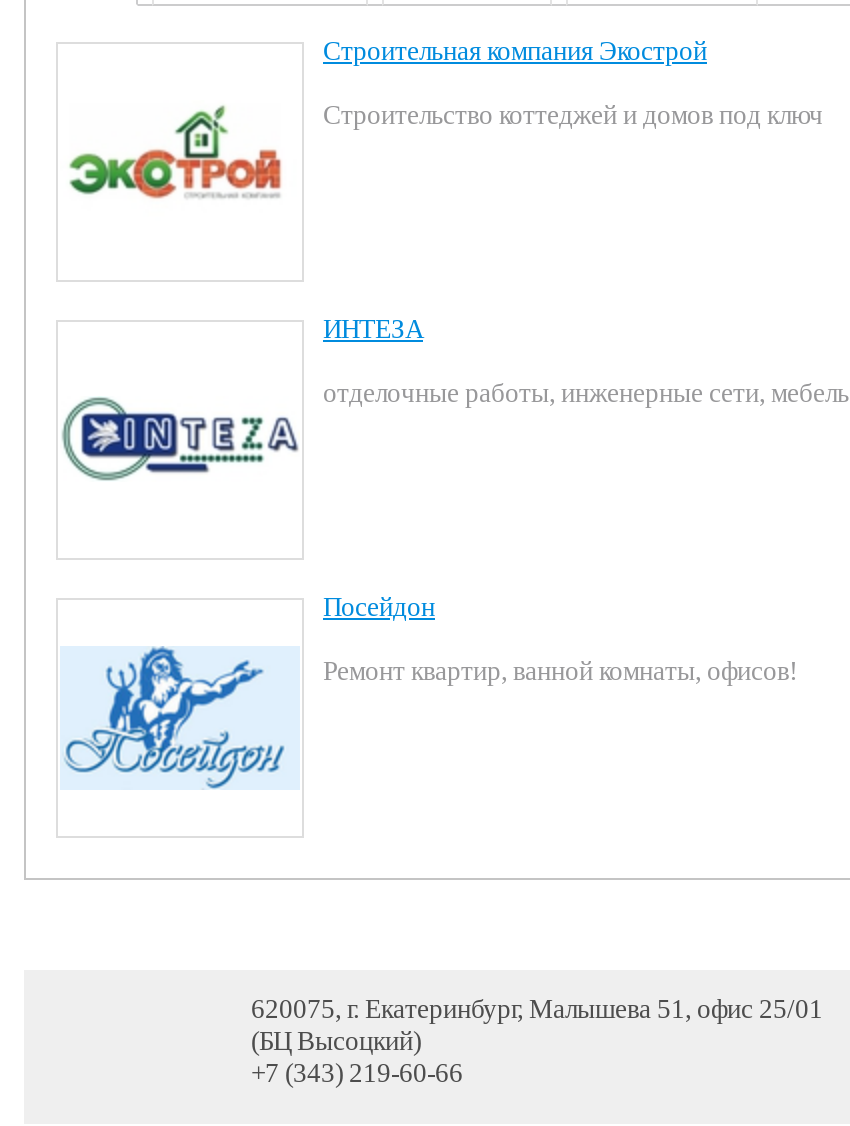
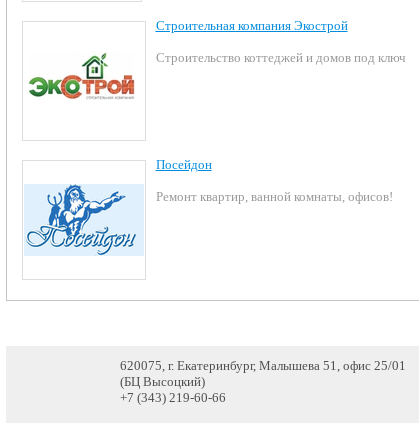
[62,314,849,482] [image] | ИНТЕЗА | отделочные работы, инженерные сети, мебель -> none

